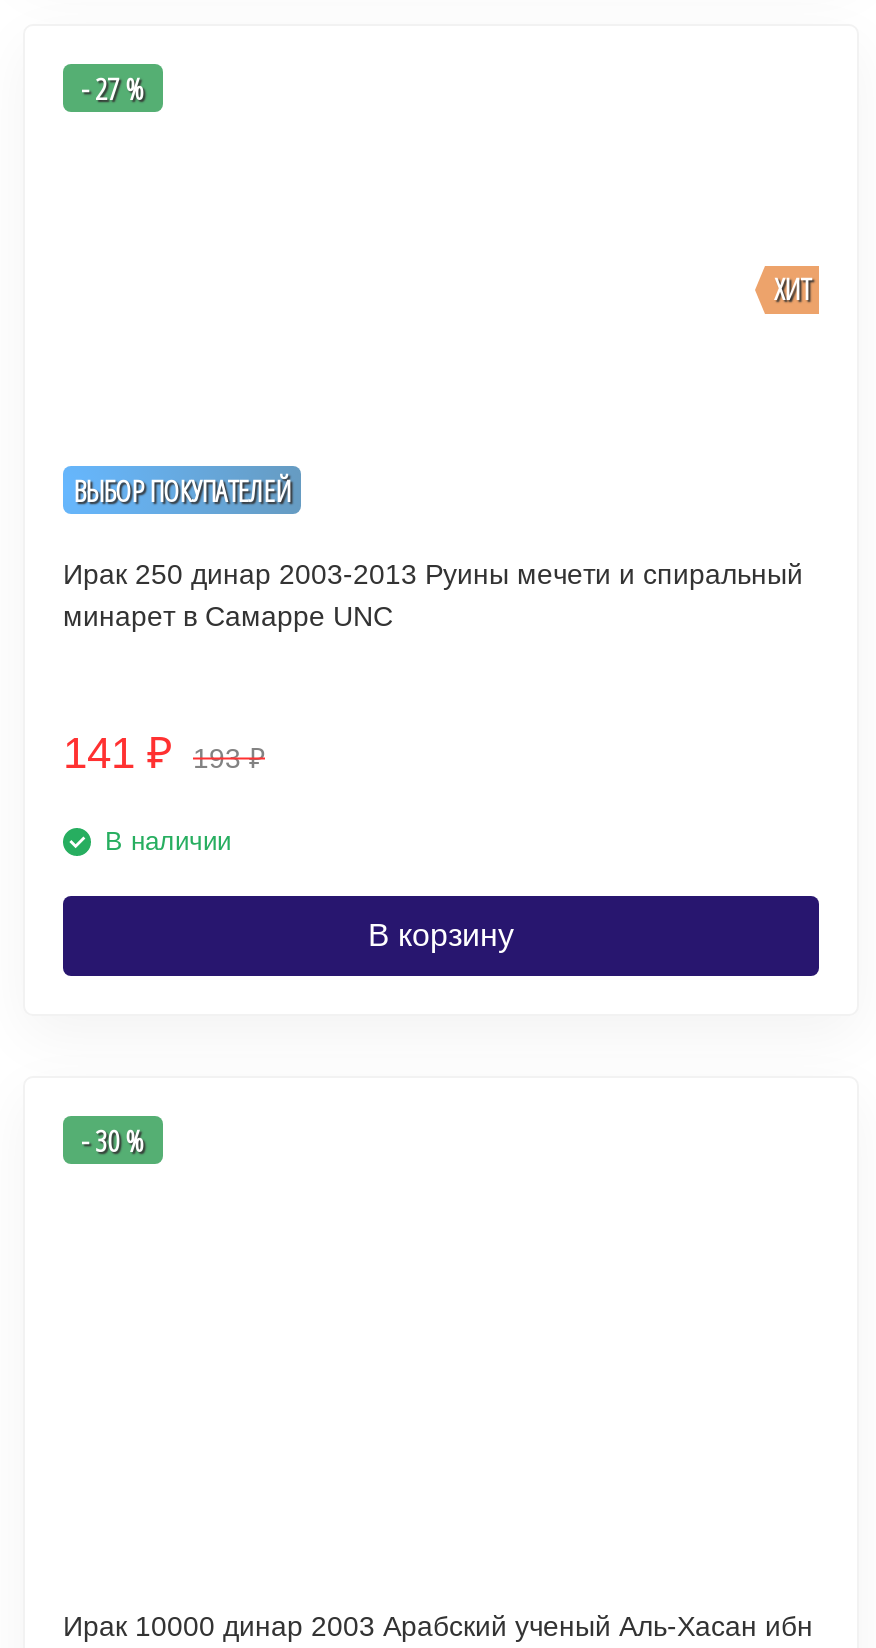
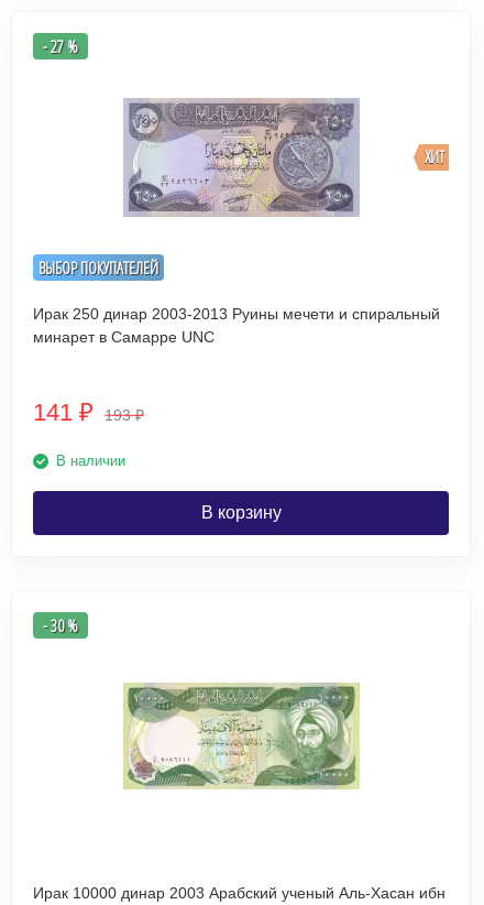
none -> [123,98,360,217] [image]
none -> [122,682,361,790] [image]

